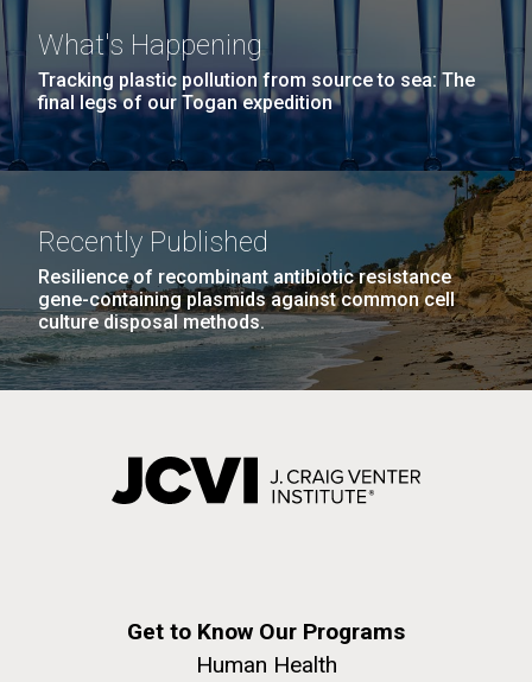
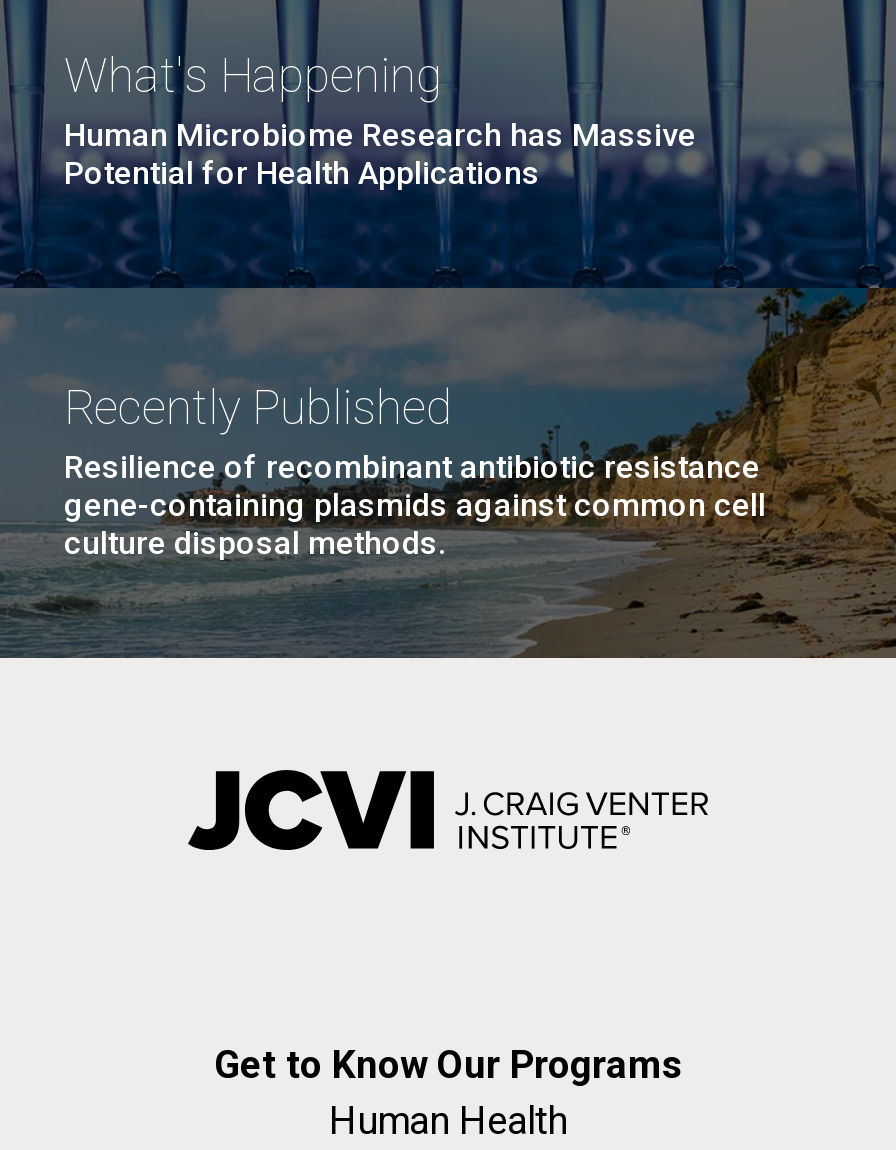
[38,69,475,114] Tracking plastic pollution from source to sea: The | final legs of our Togan expedition -> [64,116,696,192] Human Microbiome Research has Massive | Potential for Health Applications

